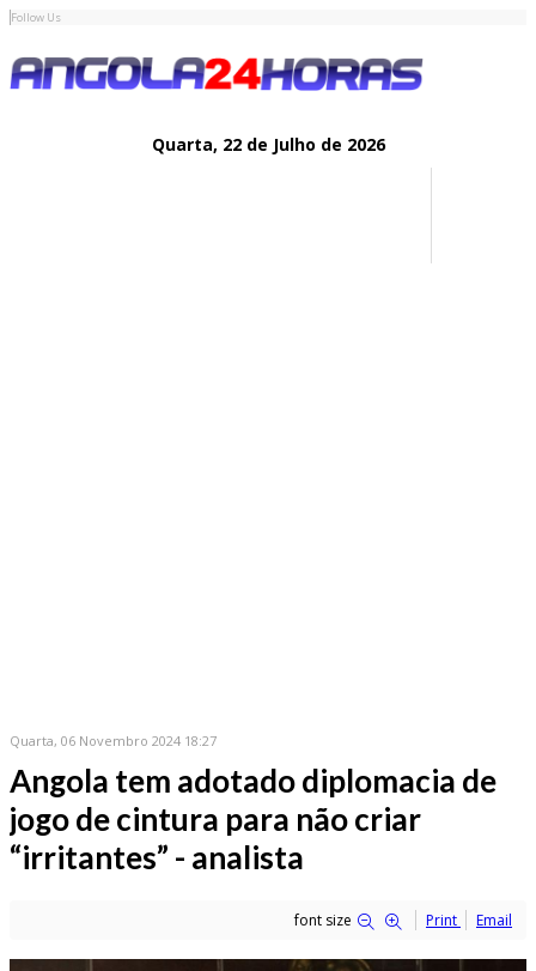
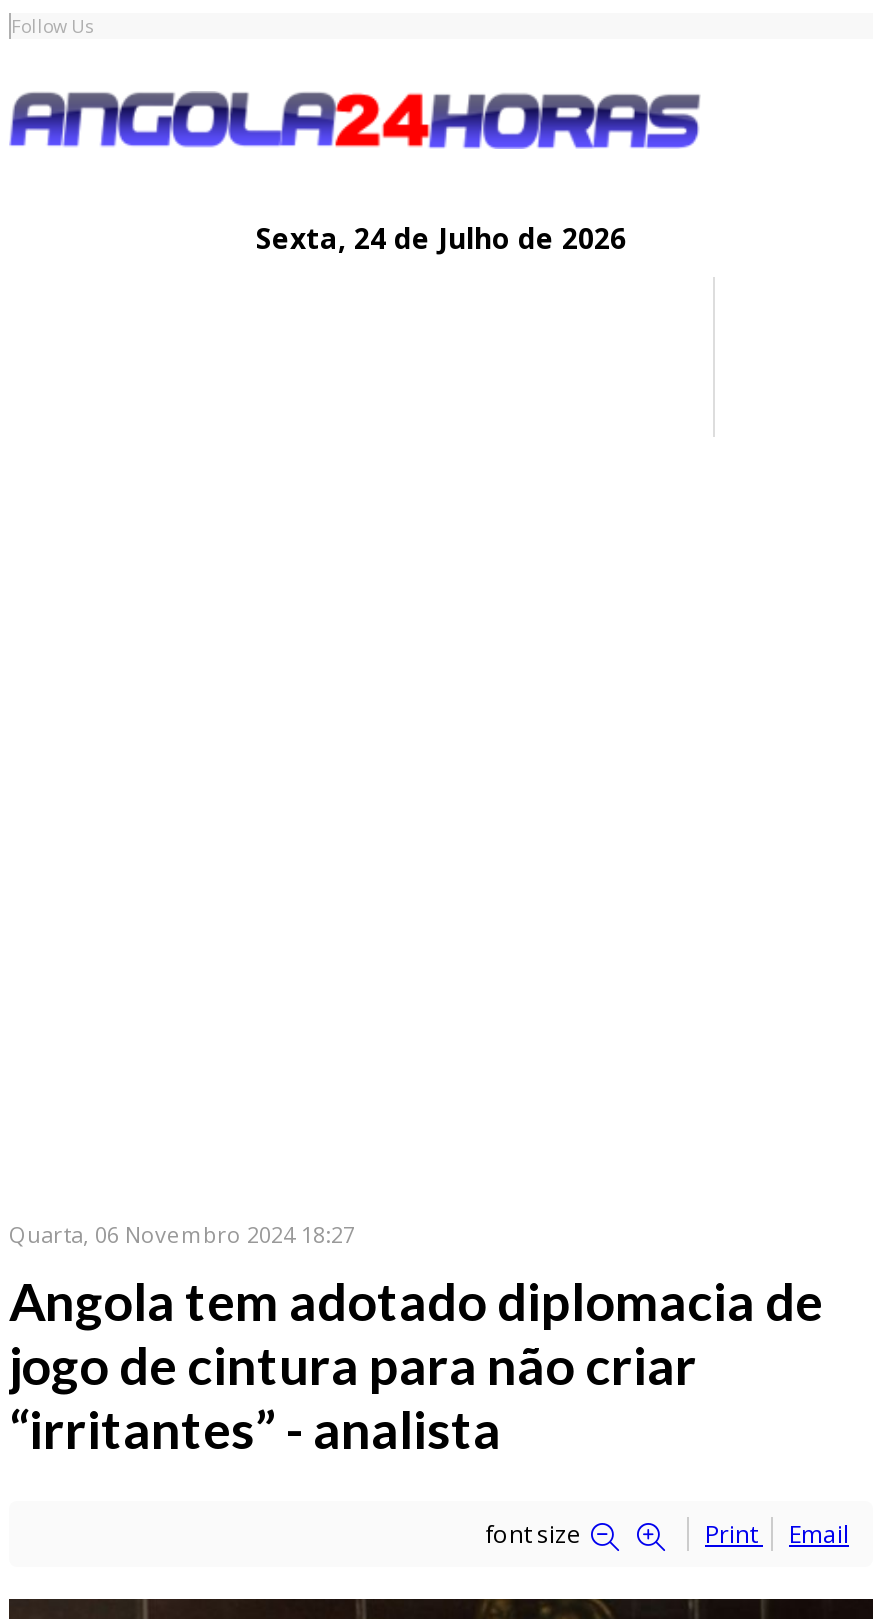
[151,133,385,156] Quarta, 22 de Julho de 2026 -> [256,219,626,257] Sexta, 24 de Julho de 2026

